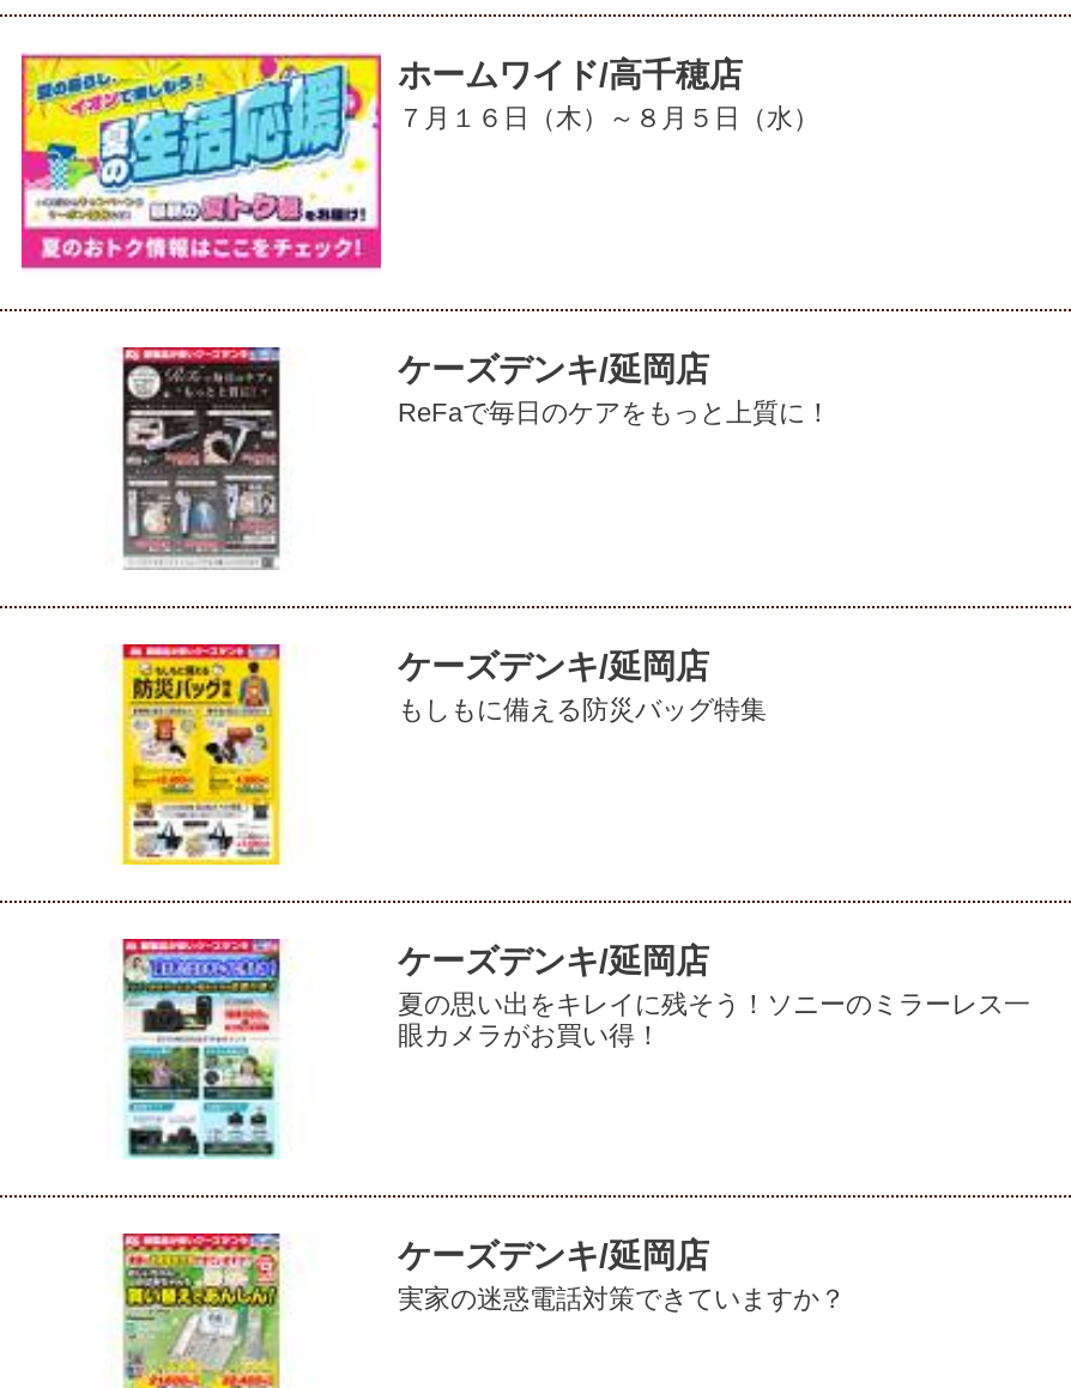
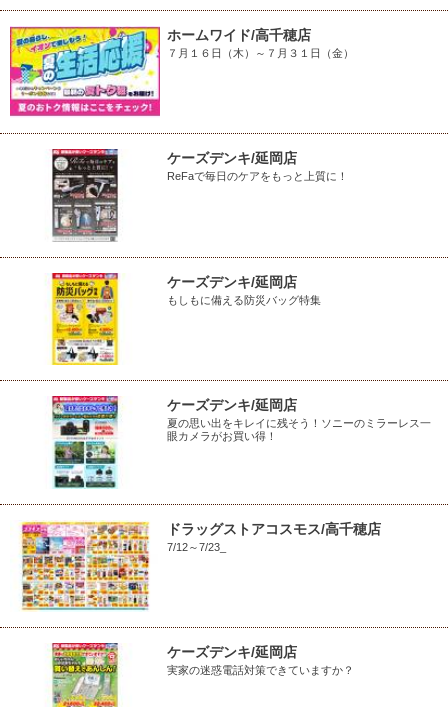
[398,103,819,132] ７月１６日（木）～８月５日（水） -> [167,47,354,59] ７月１６日（木）～７月３１日（金）
none -> [19,518,381,612] [image] | ドラッグストアコスモス/高千穂店 | 7/12～7/23_

